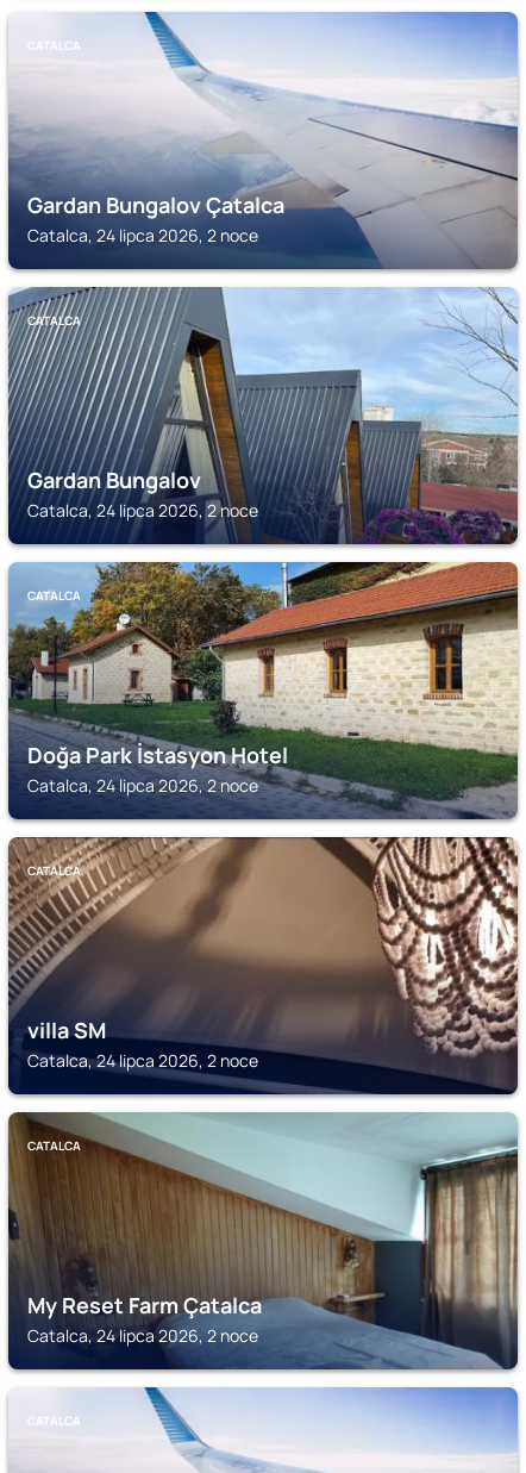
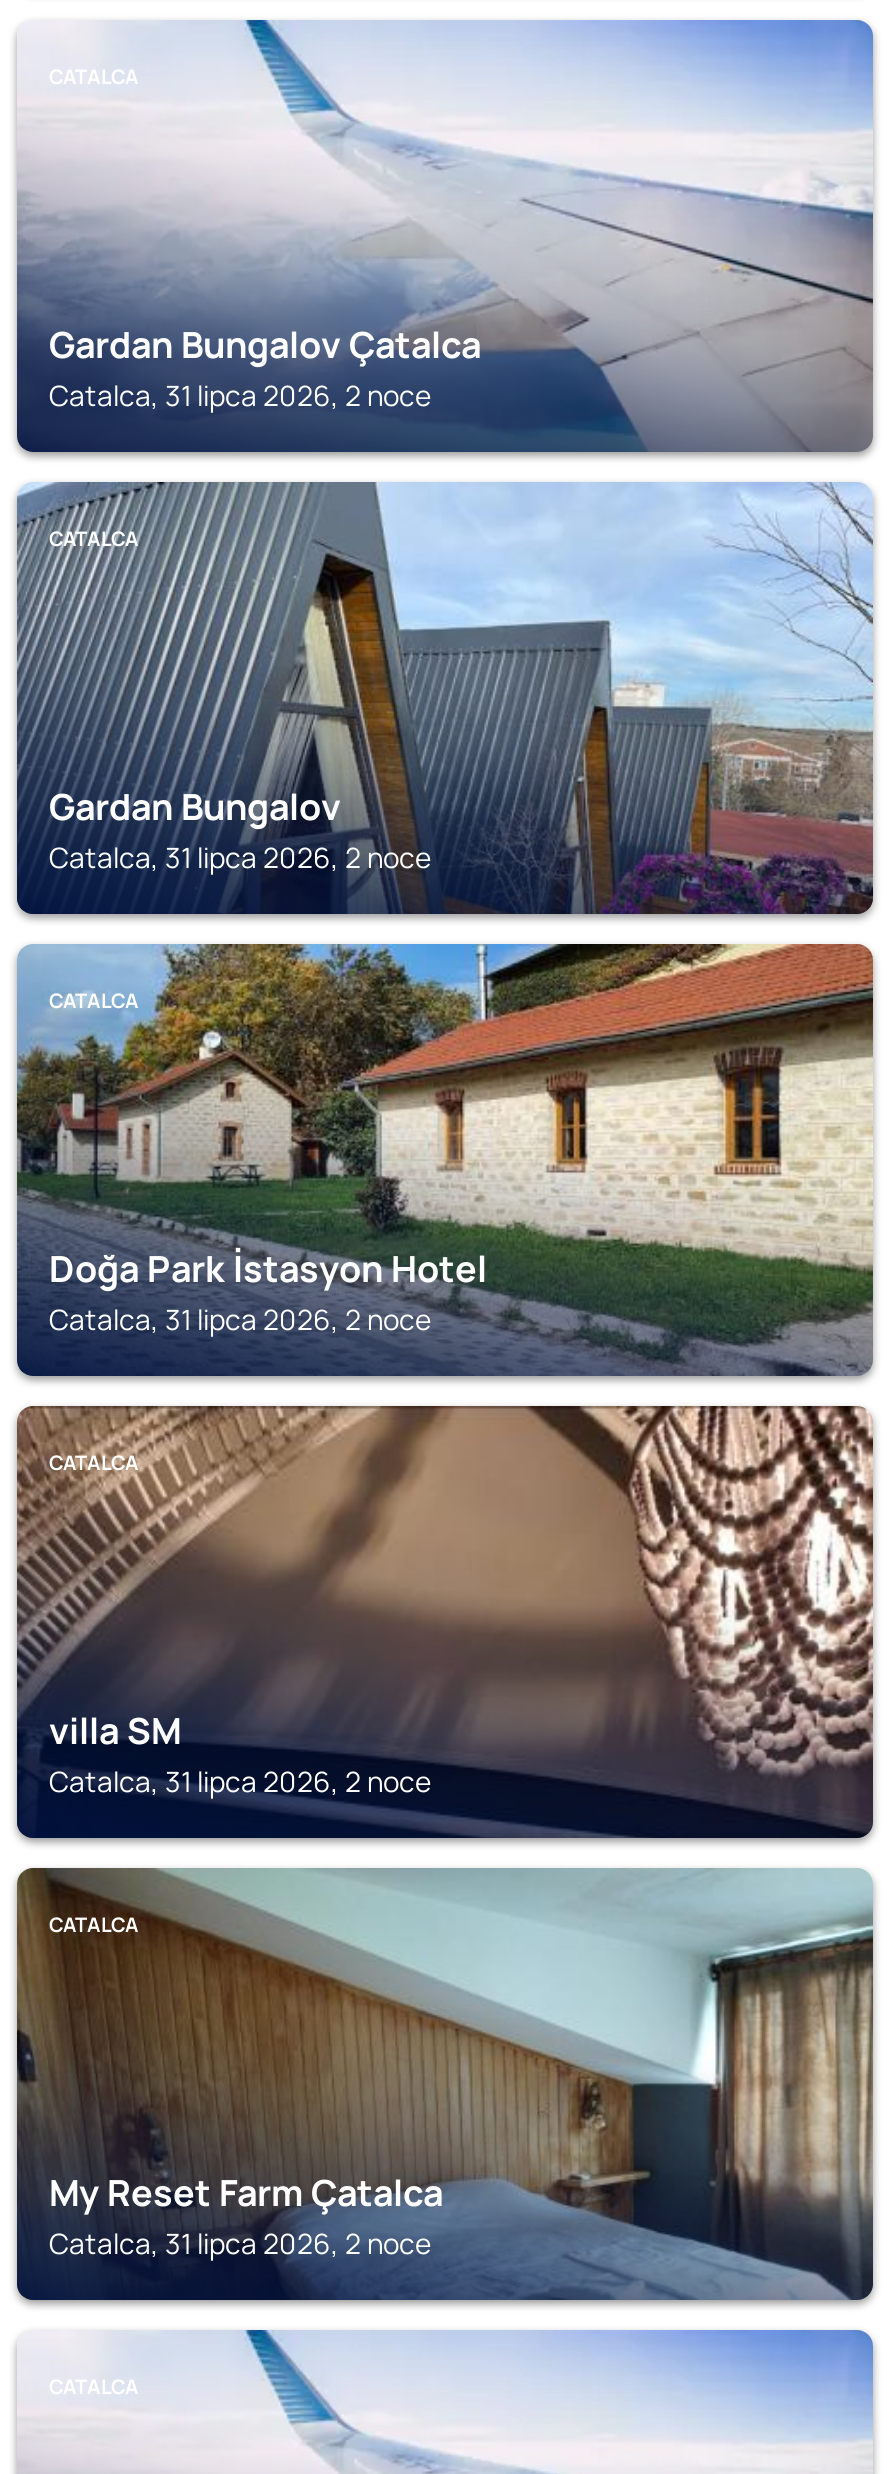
[27,224,258,246] Catalca, 24 lipca 2026, 2 noce -> [49,376,431,414] Catalca, 31 lipca 2026, 2 noce
[27,499,258,522] Catalca, 24 lipca 2026, 2 noce -> [49,838,431,876] Catalca, 31 lipca 2026, 2 noce
[27,774,258,797] Catalca, 24 lipca 2026, 2 noce -> [49,1300,431,1338] Catalca, 31 lipca 2026, 2 noce
[27,1049,258,1072] Catalca, 24 lipca 2026, 2 noce -> [49,1762,431,1800] Catalca, 31 lipca 2026, 2 noce
[27,1324,258,1347] Catalca, 24 lipca 2026, 2 noce -> [49,2224,431,2262] Catalca, 31 lipca 2026, 2 noce

